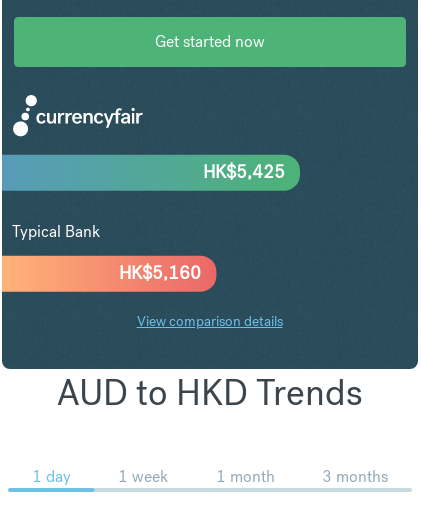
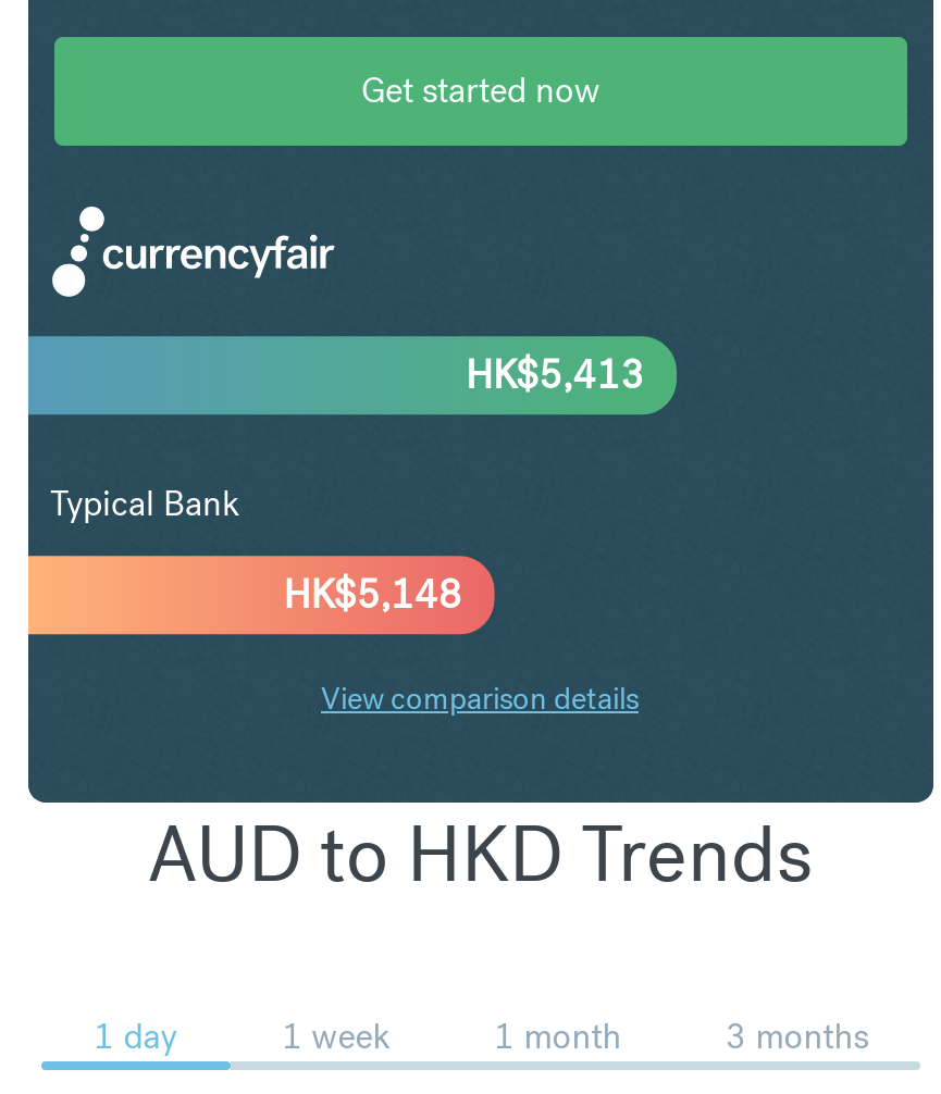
[203,160,285,183] HK$5,425 -> [466,349,644,399] HK$5,413
[119,261,201,284] HK$5,160 -> [283,569,462,619] HK$5,148

